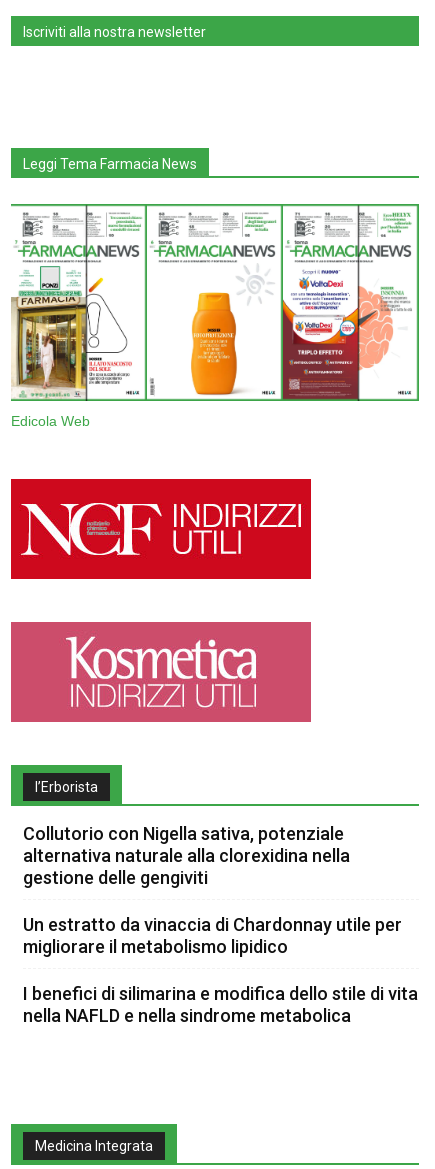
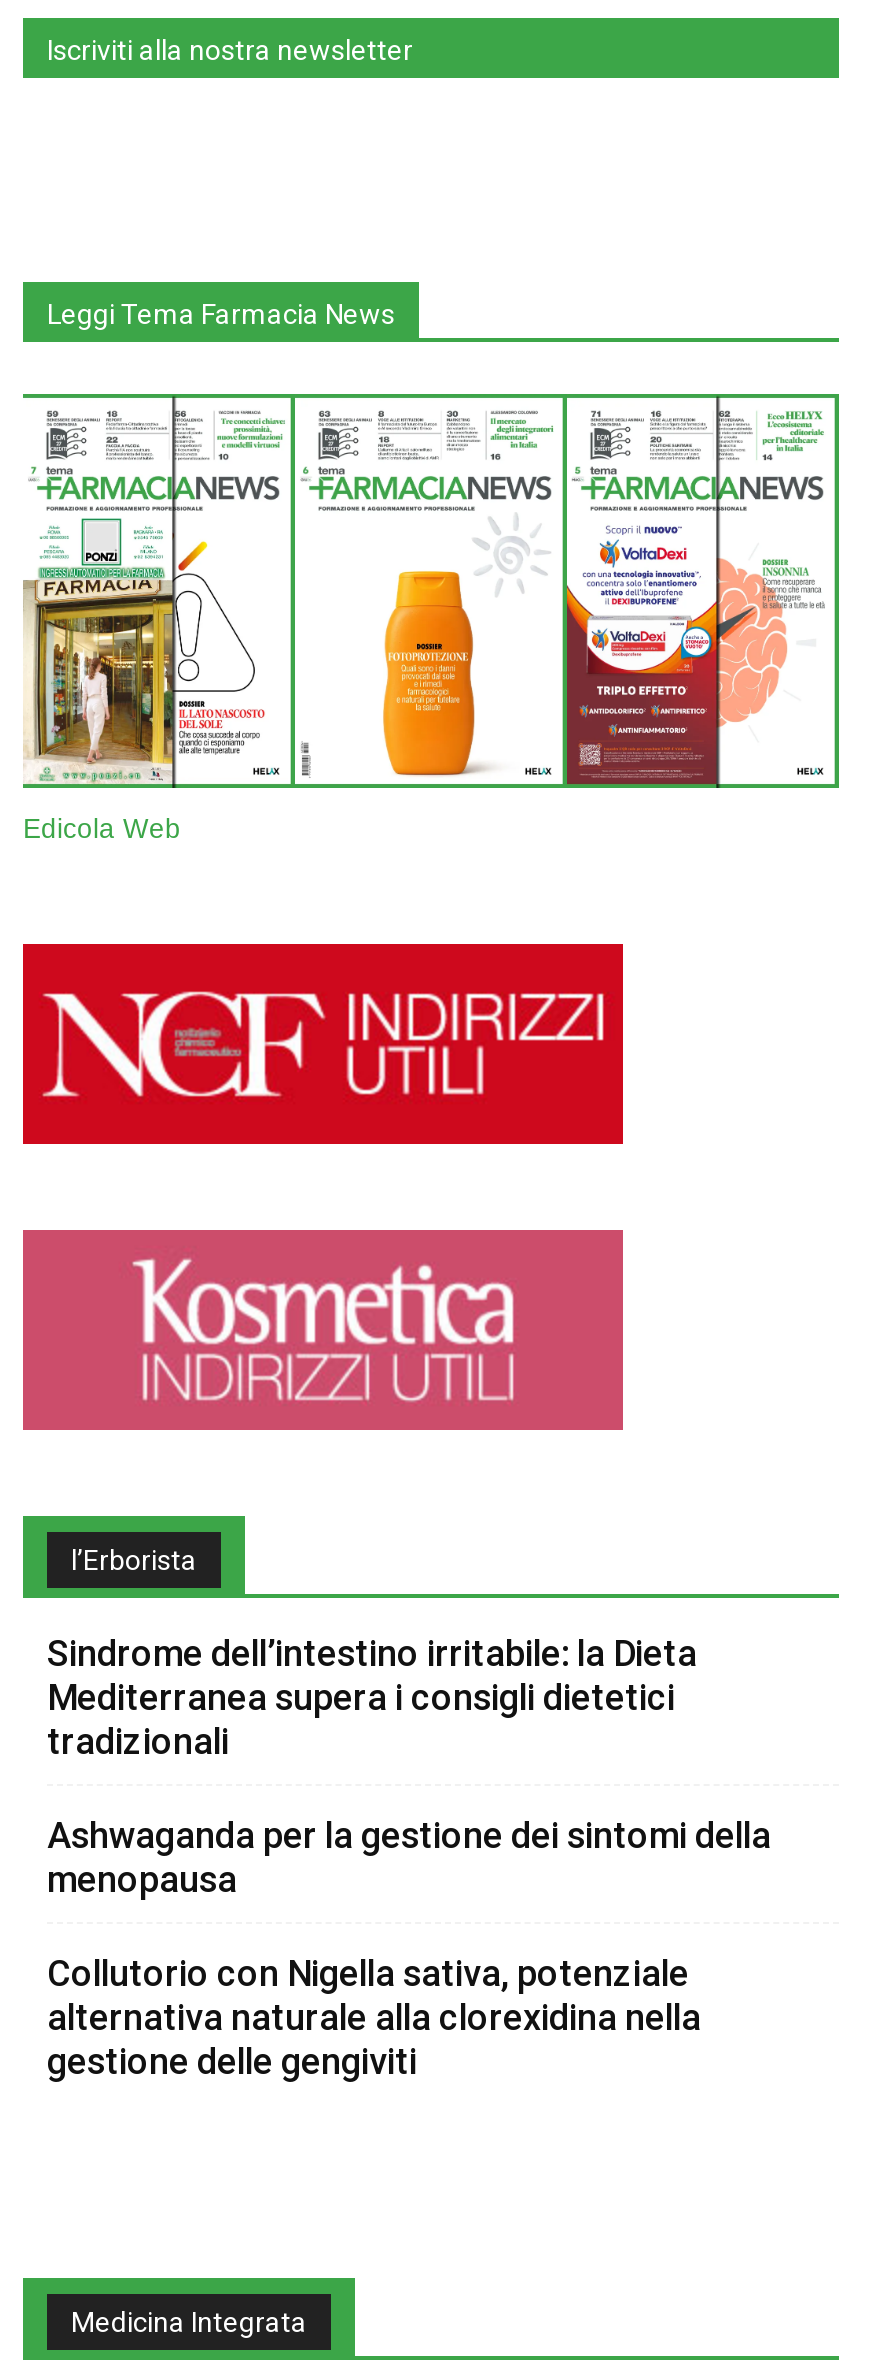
none -> [47,1632,771,1900] Sindrome dell’intestino irritabile: la Dieta | Mediterranea supera i consigli dietetici | tradizionali | Ashwaganda per la gestione dei sintomi della | menopausa
moved [23,823,350,888] -> [47,1952,701,2082]: Collutorio con Nigella sativa, potenziale | alternativa naturale alla clorexidina nella | gestione delle gengiviti
[23,914,418,1026] Un estratto da vinaccia di Chardonnay utile per | migliorare il metabolismo lipidico | I benefici di silimarina e modifica dello stile di vita | nella NAFLD e nella sindrome metabolica -> none

